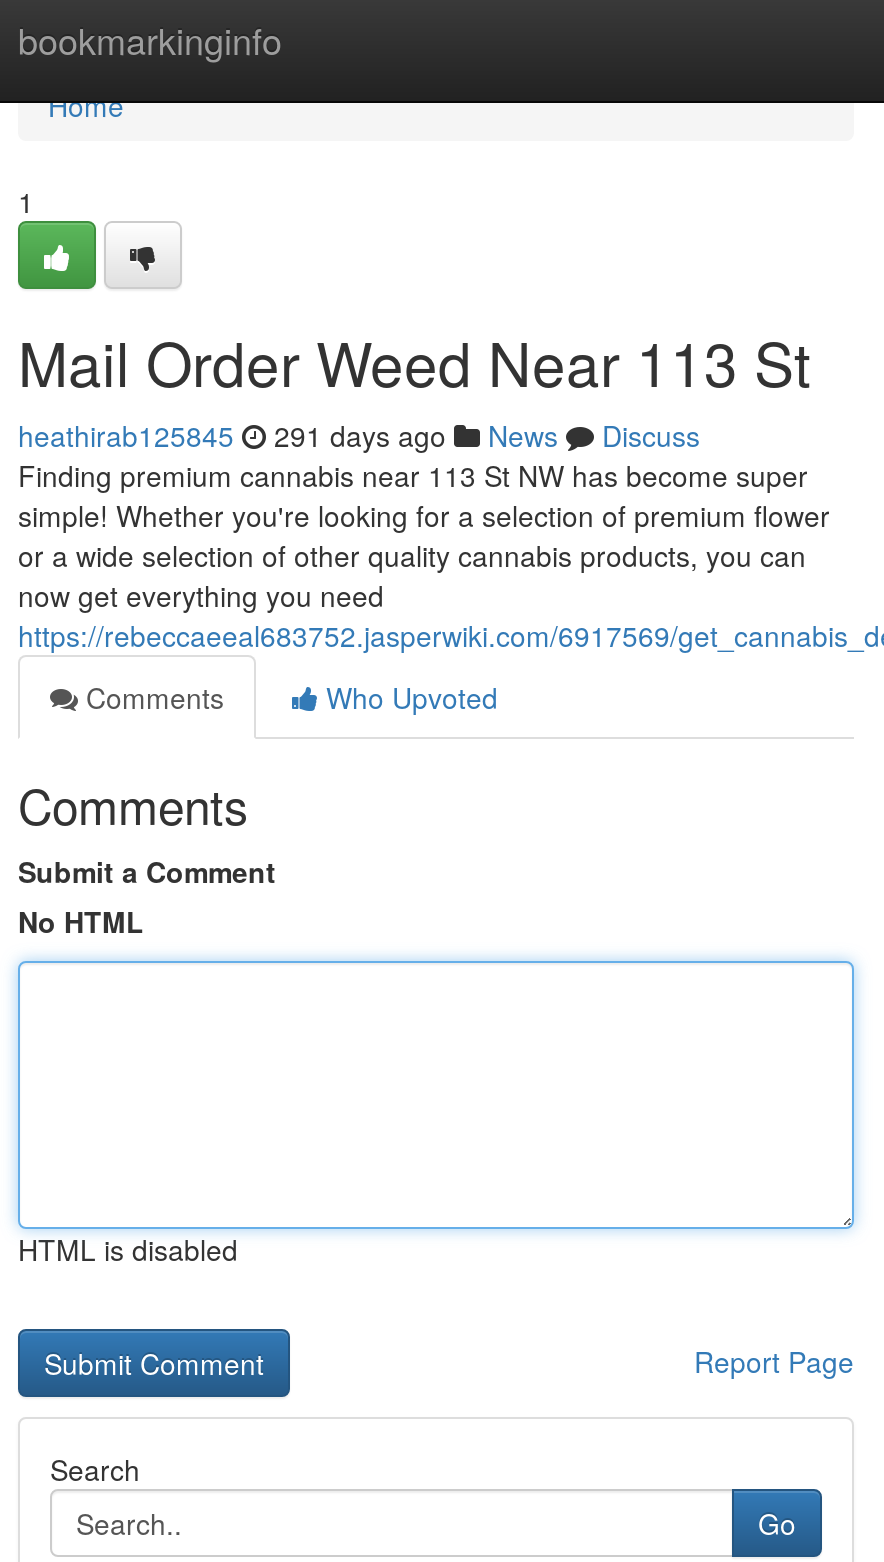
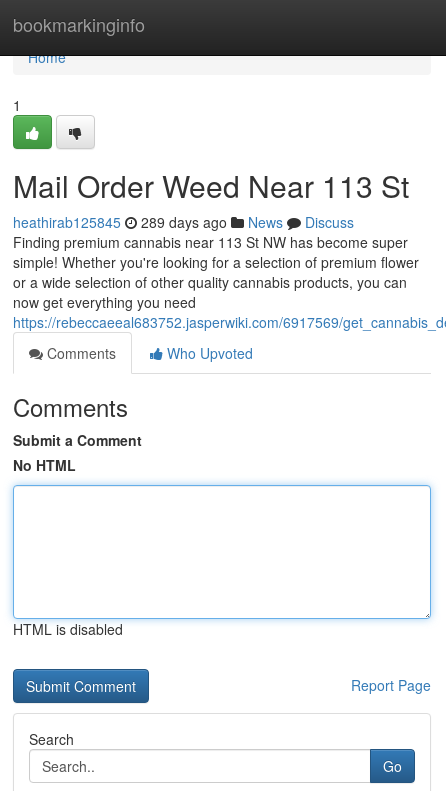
[18,415,700,455] heathirab125845 291 days ago News Discuss -> [13,212,354,232] heathirab125845 289 days ago News Discuss

